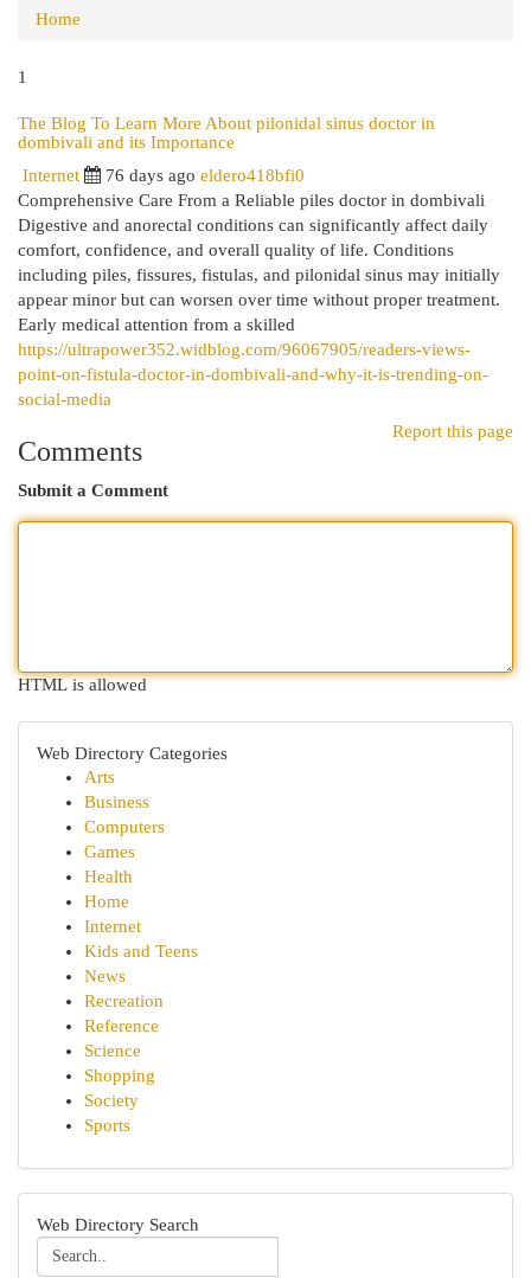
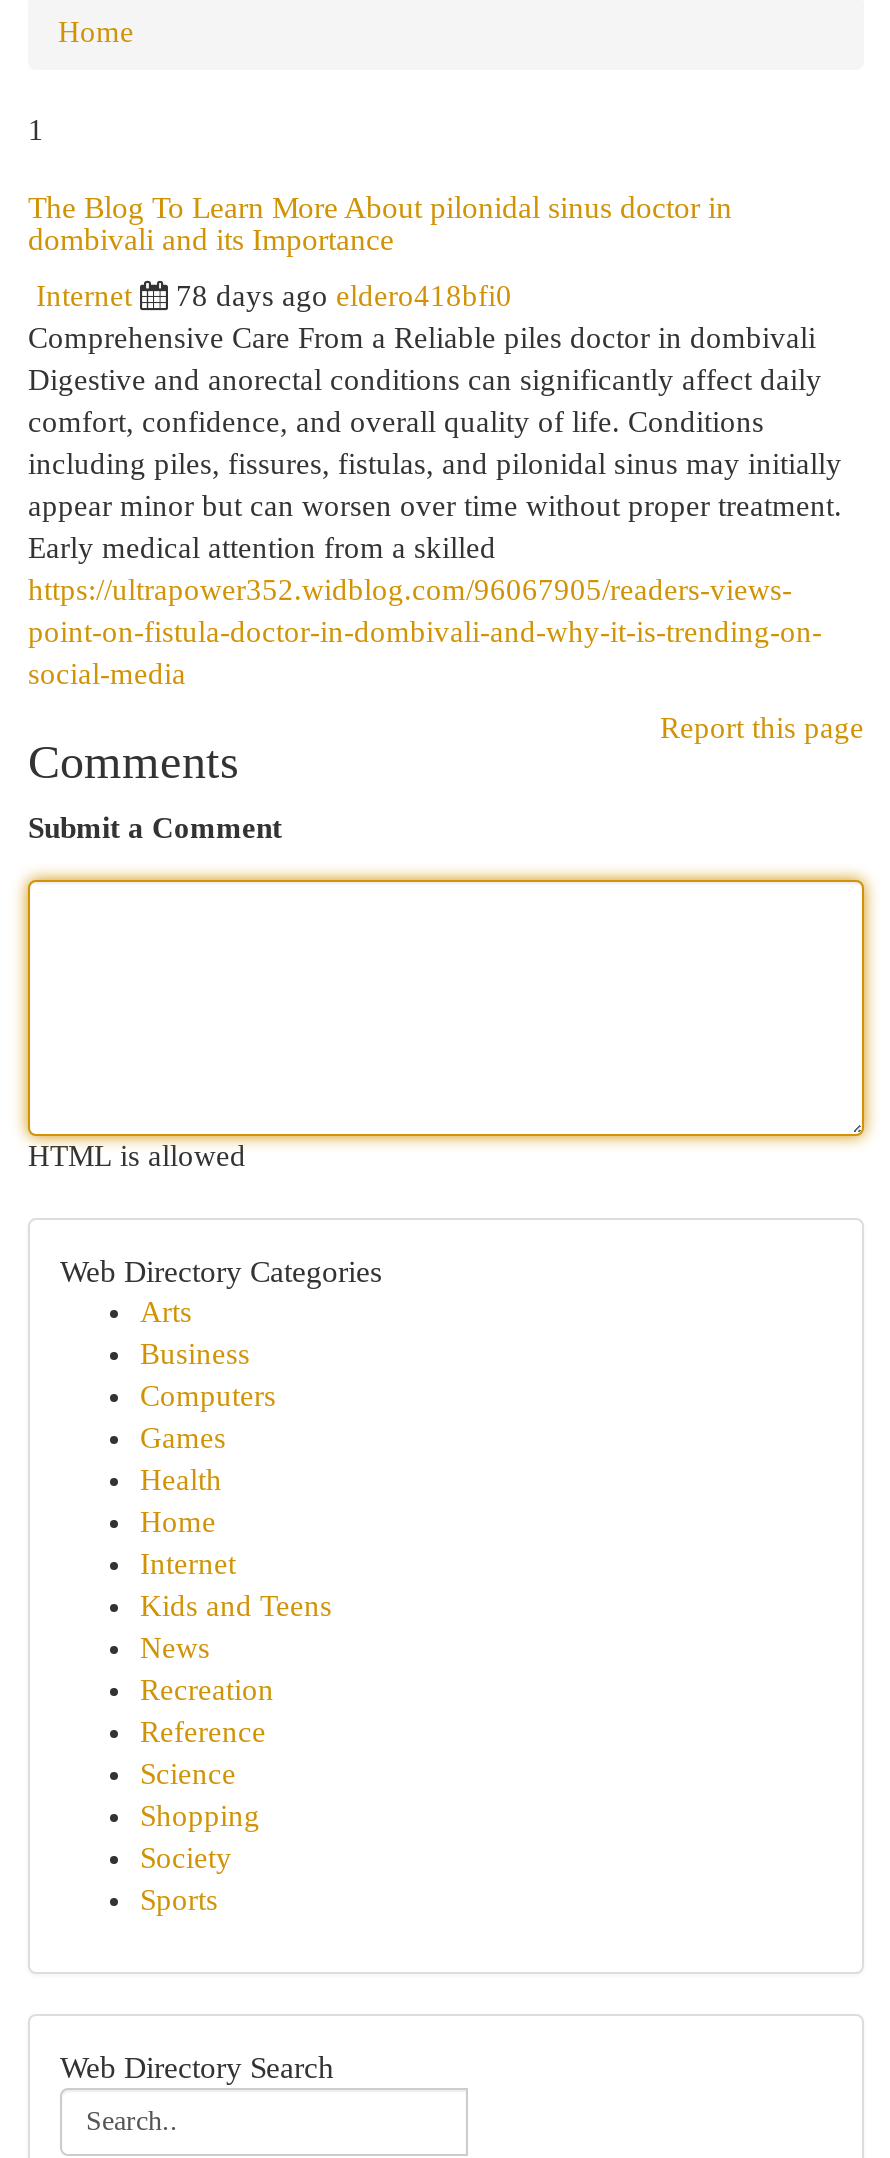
[105,166,305,185] 76 days ago eldero418bfi0 -> [176,280,512,312] 78 days ago eldero418bfi0

